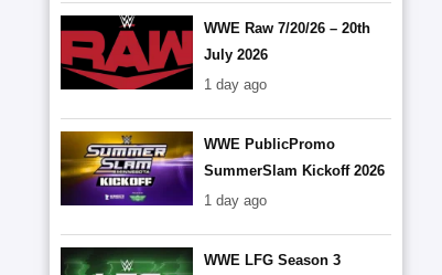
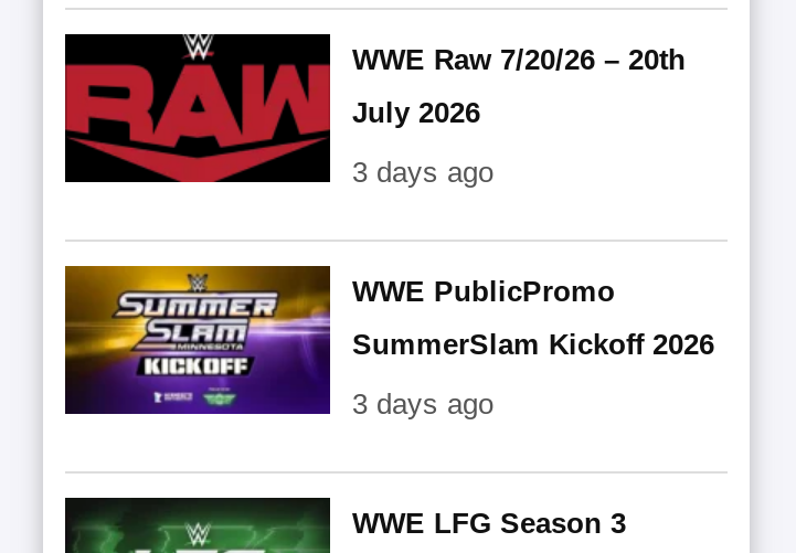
[204,76,267,93] 1 day ago -> [352,155,493,188] 3 days ago
[204,192,267,209] 1 day ago -> [352,387,493,420] 3 days ago

